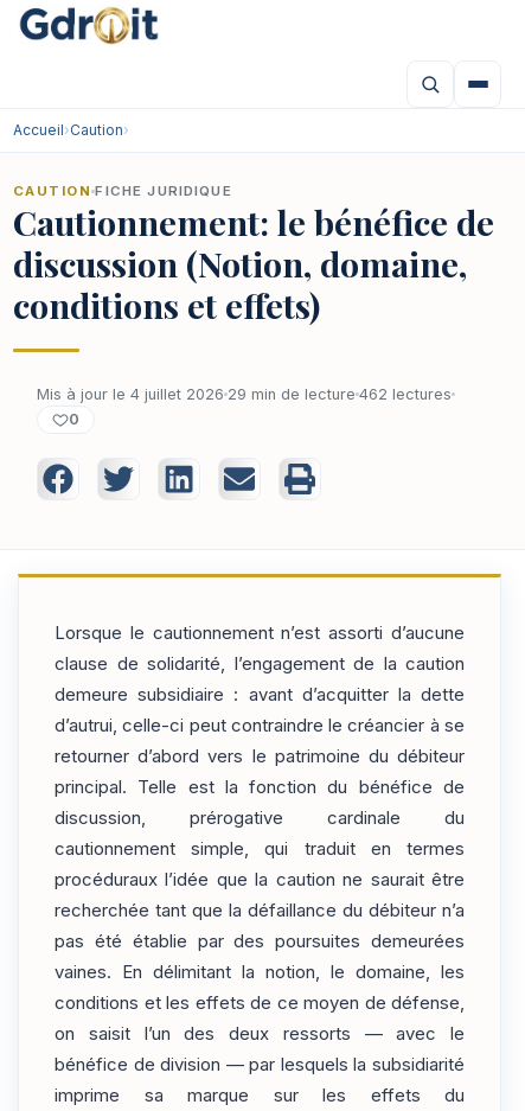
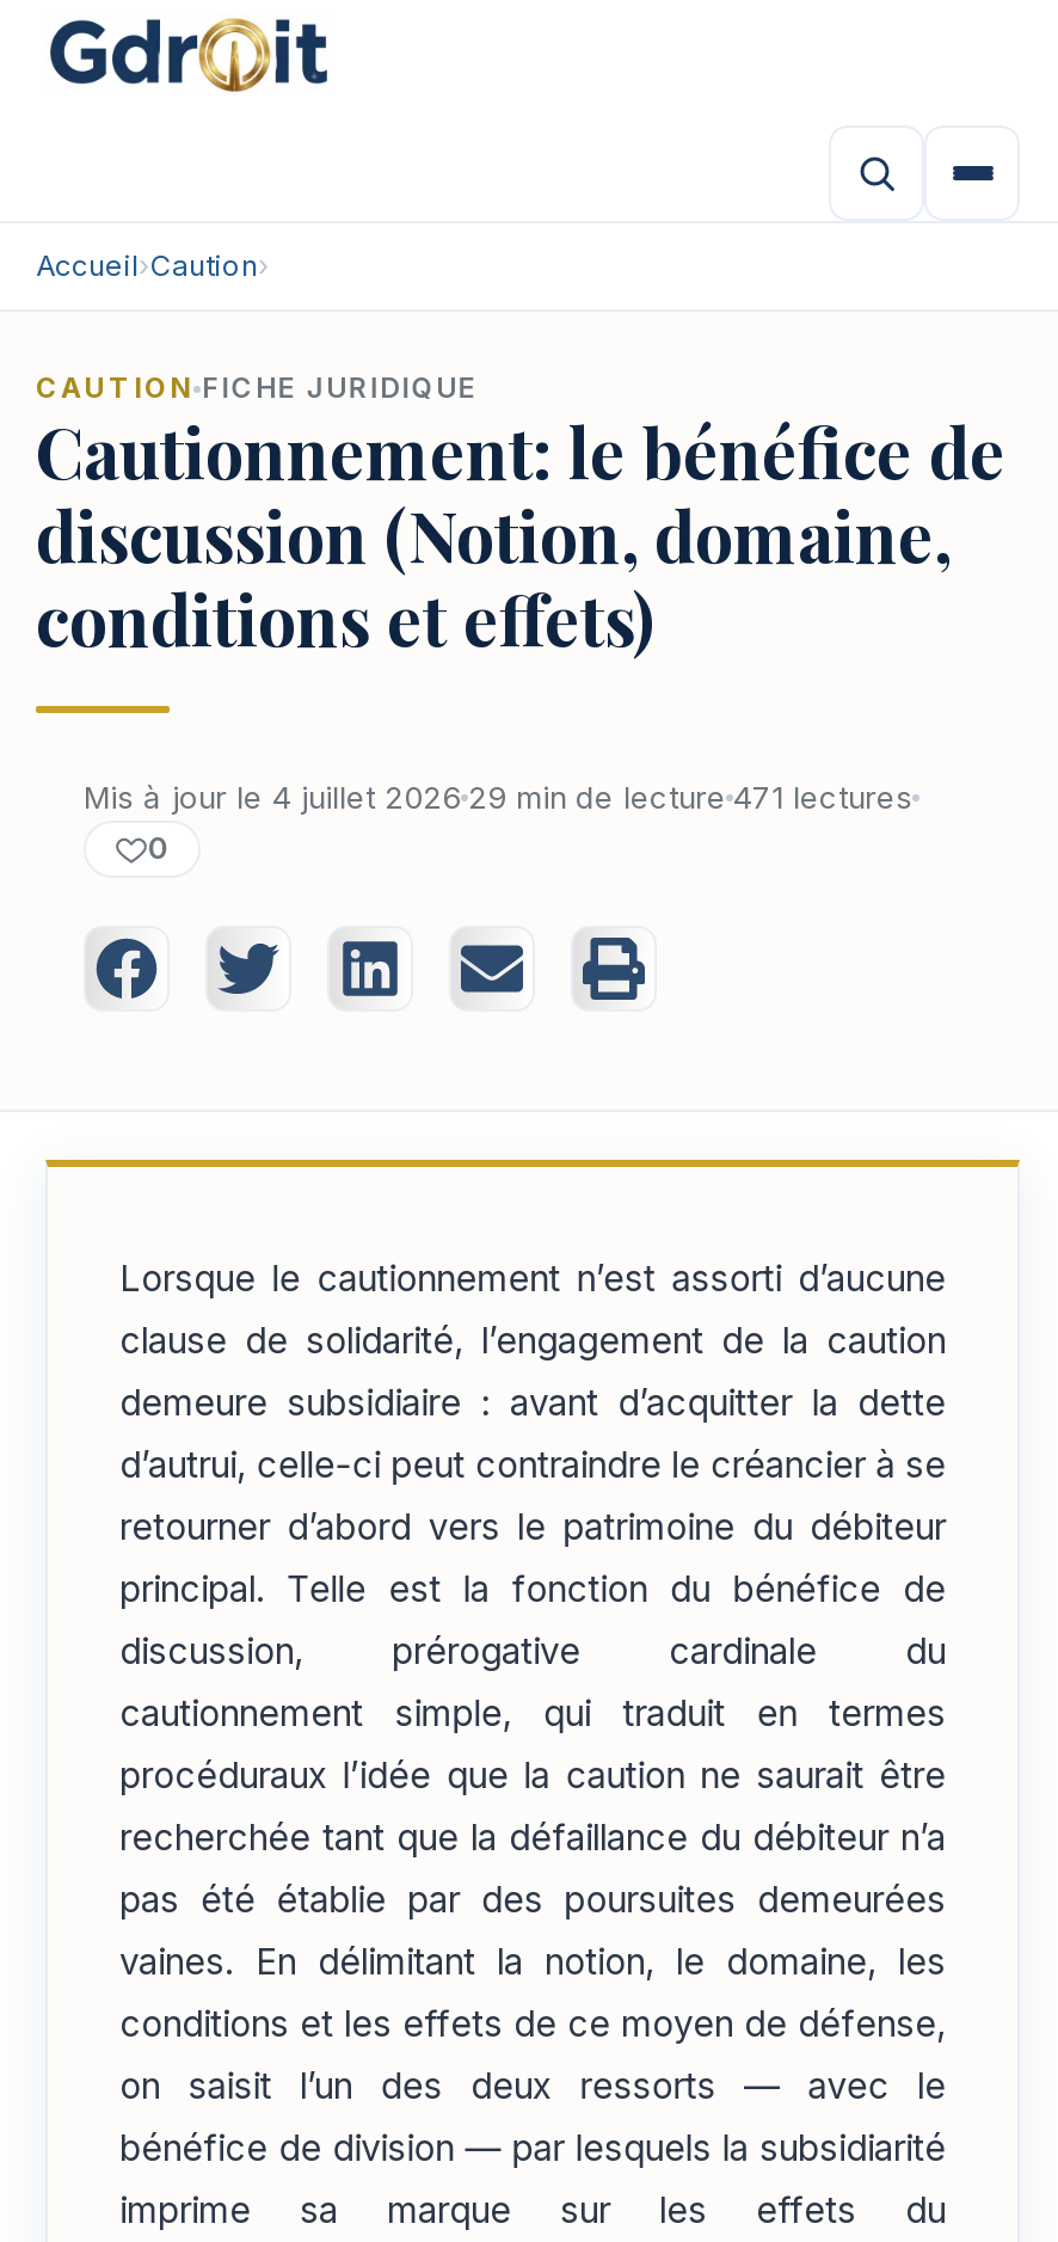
[37,385,452,403] Mis à jour le 4 juillet 2026 29 min de lecture 462 lectures -> [84,779,912,815] Mis à jour le 4 juillet 2026 29 min de lecture 471 lectures

